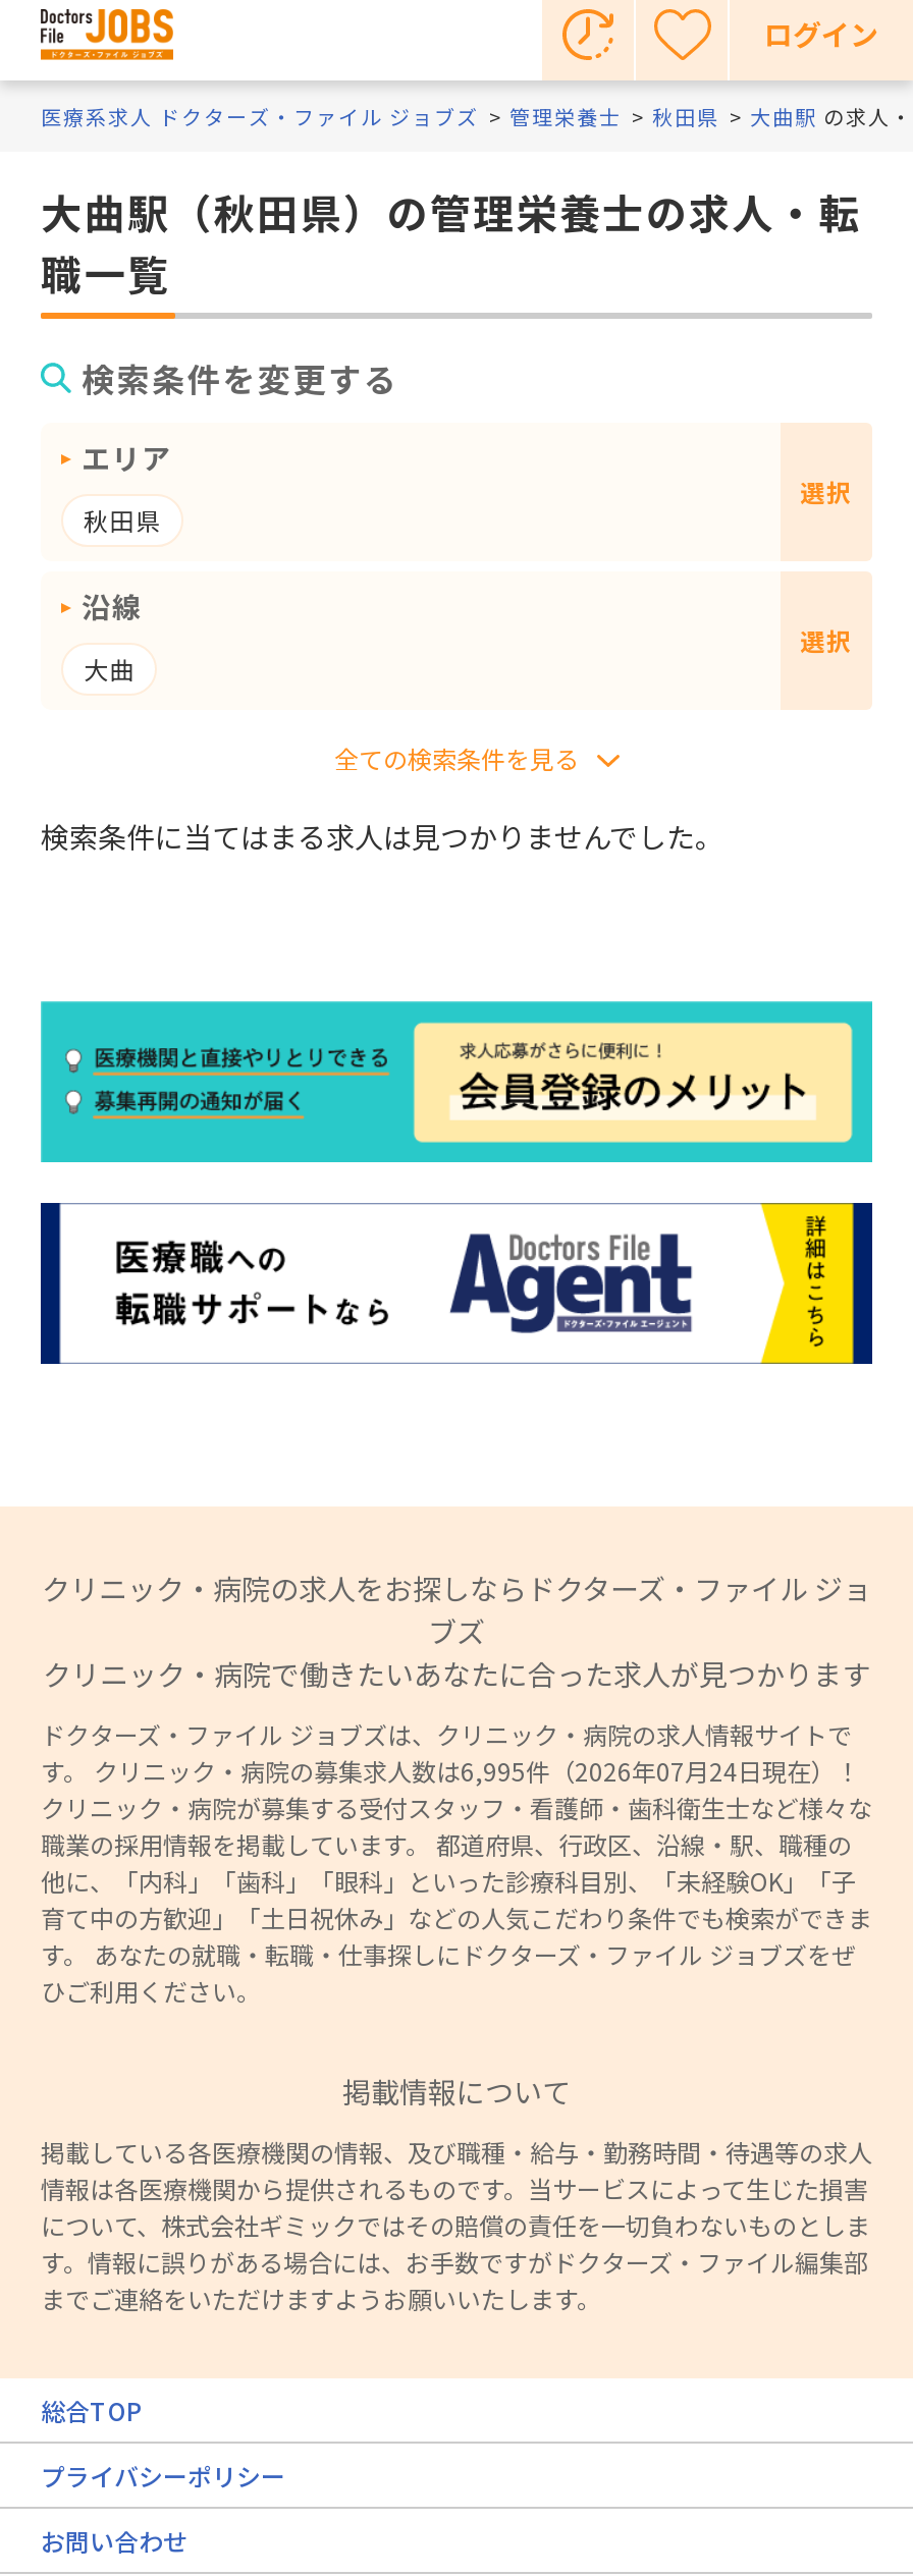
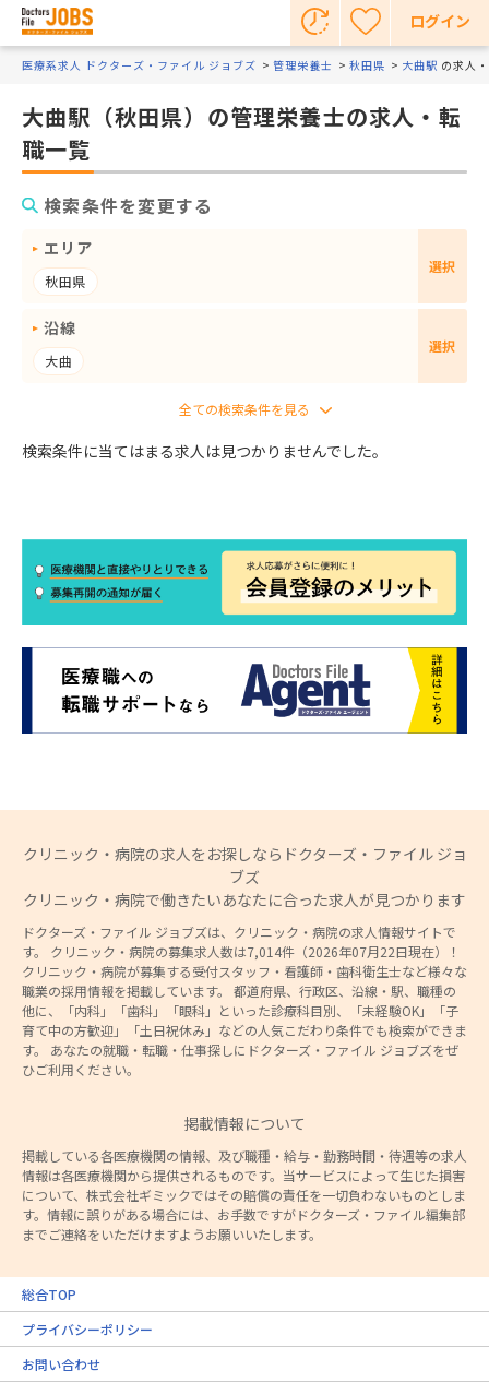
[41,1754,860,1788] す。 クリニック・病院の募集求人数は6,995件（2026年07月24日現在）！ -> [22,942,461,961] す。 クリニック・病院の募集求人数は7,014件（2026年07月22日現在）！

